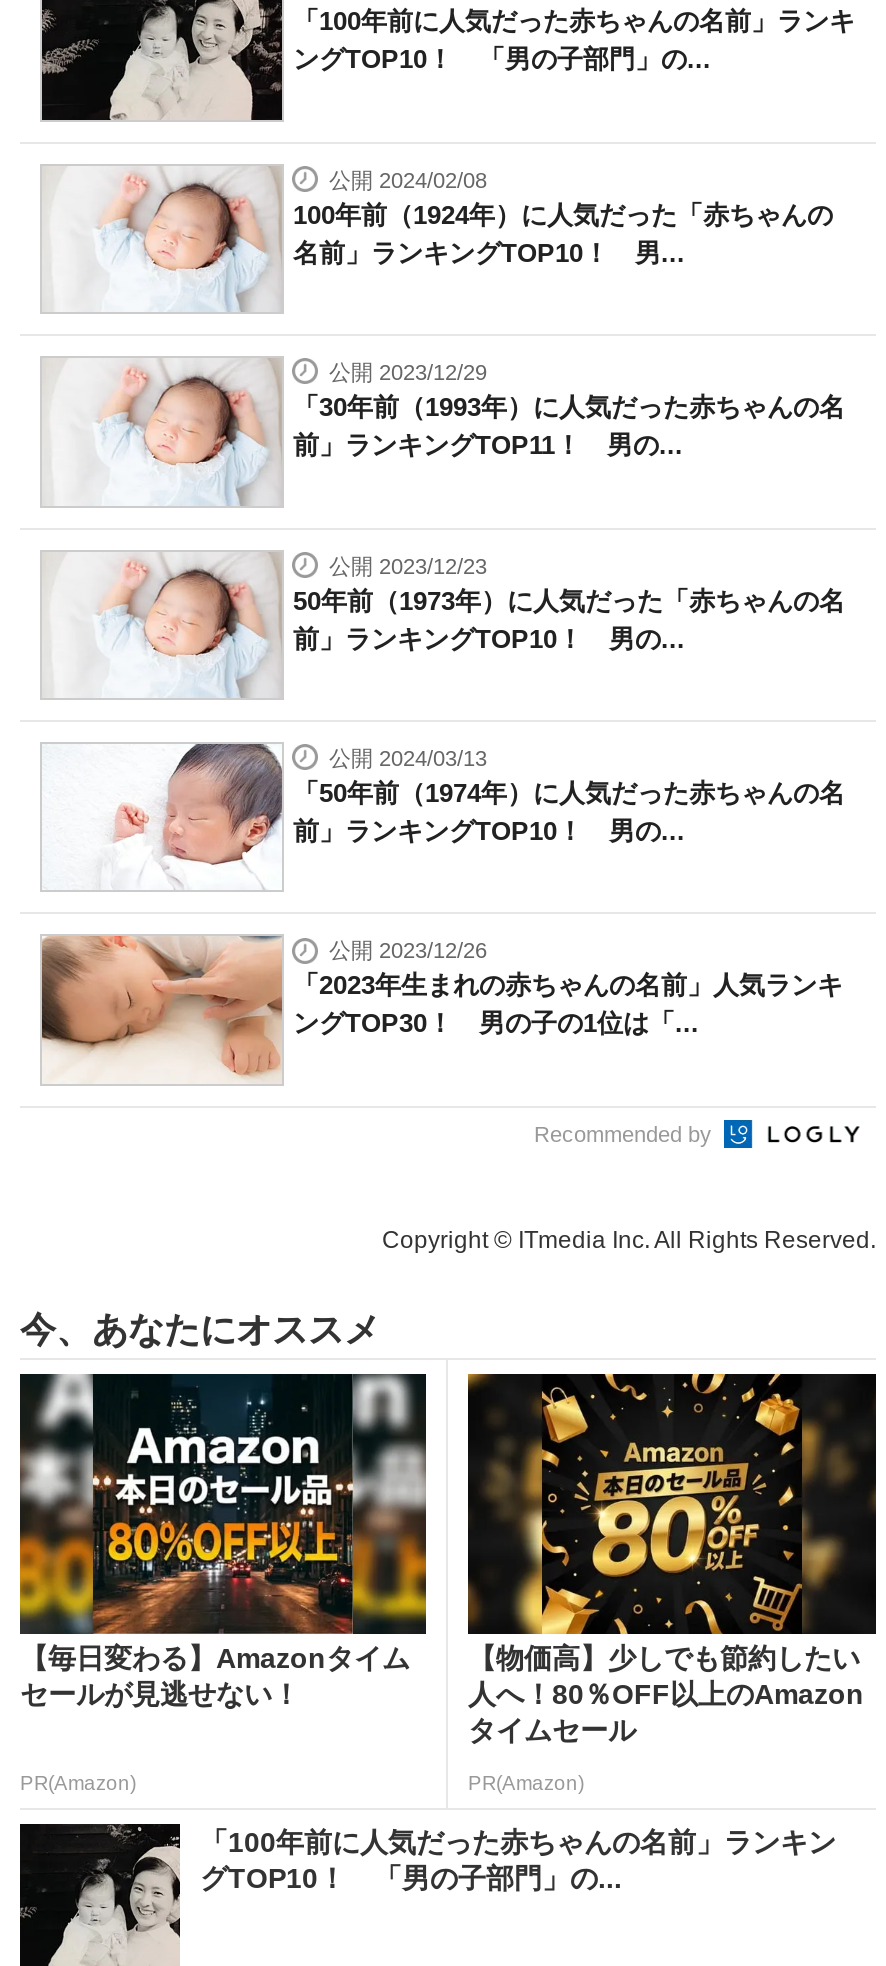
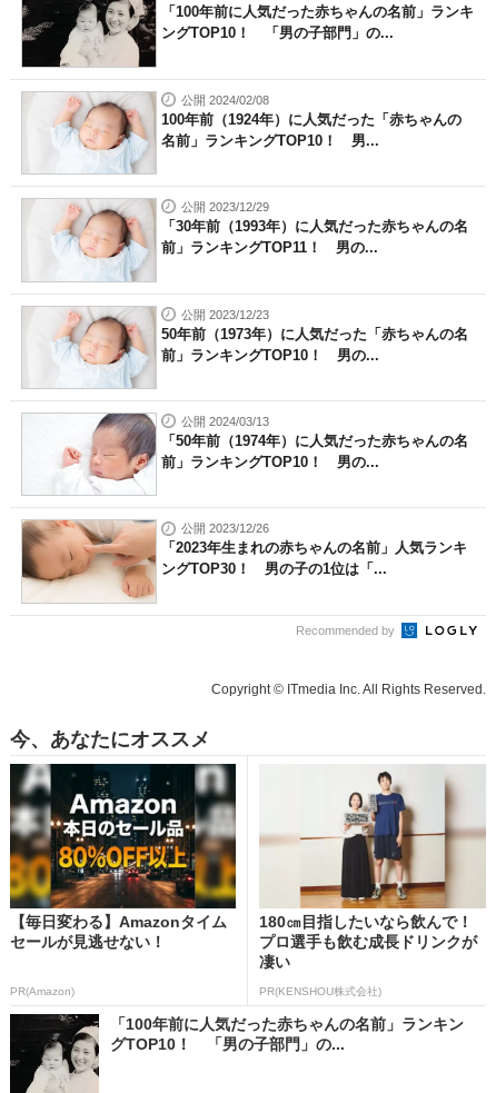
[466,1372,878,1746] [image] | 【物価高】少しでも節約したい | 人へ！80％OFF以上のAmazon | タイムセール -> [259,764,486,971] [image] | 180㎝目指したいなら飲んで！ | プロ選手も飲む成長ドリンクが | 凄い
[468,1772,584,1794] PR(Amazon) -> [259,985,381,997] PR(KENSHOU株式会社)

